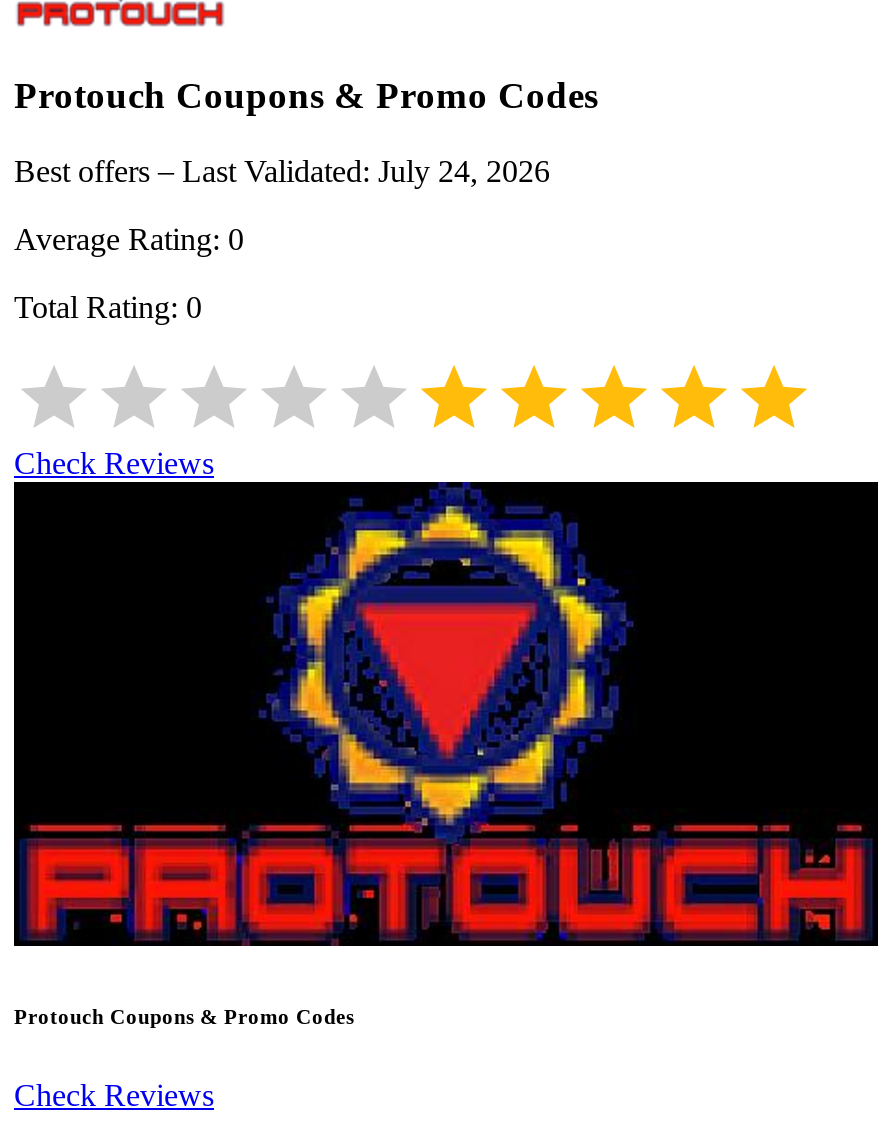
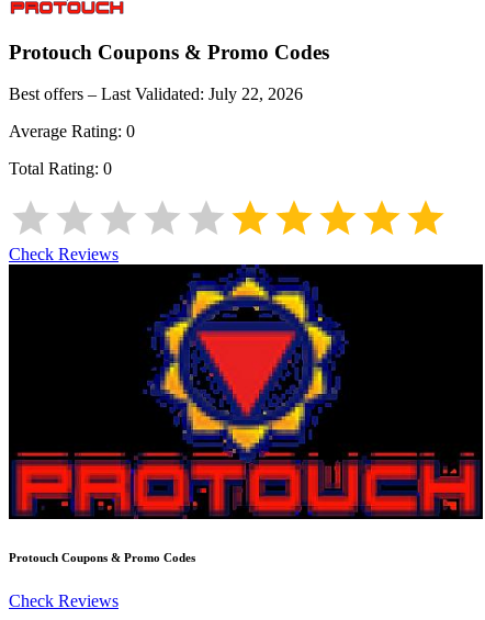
[14,155,550,189] Best offers – Last Validated: July 24, 2026 -> [9,85,303,104] Best offers – Last Validated: July 22, 2026

